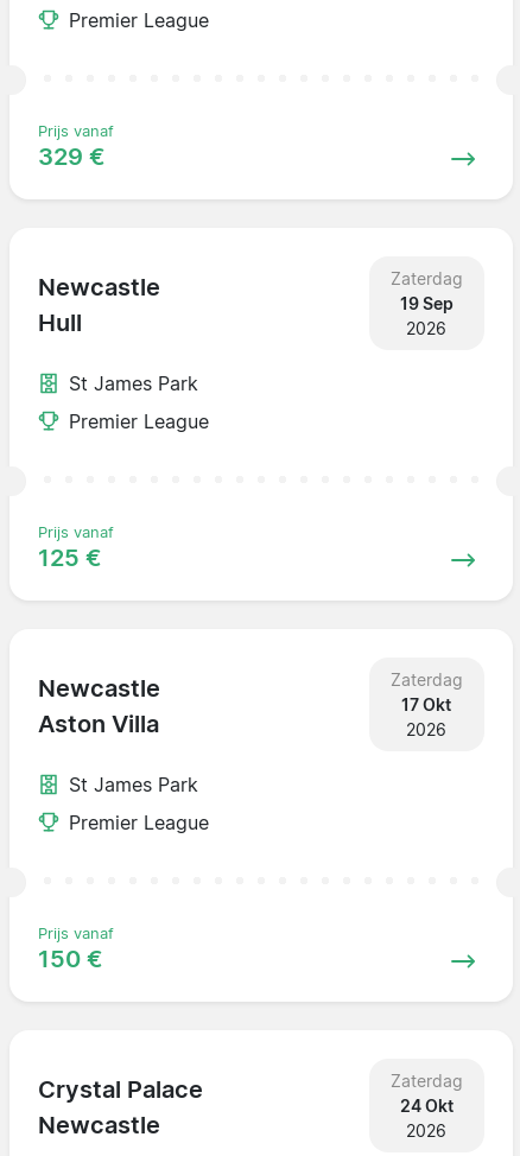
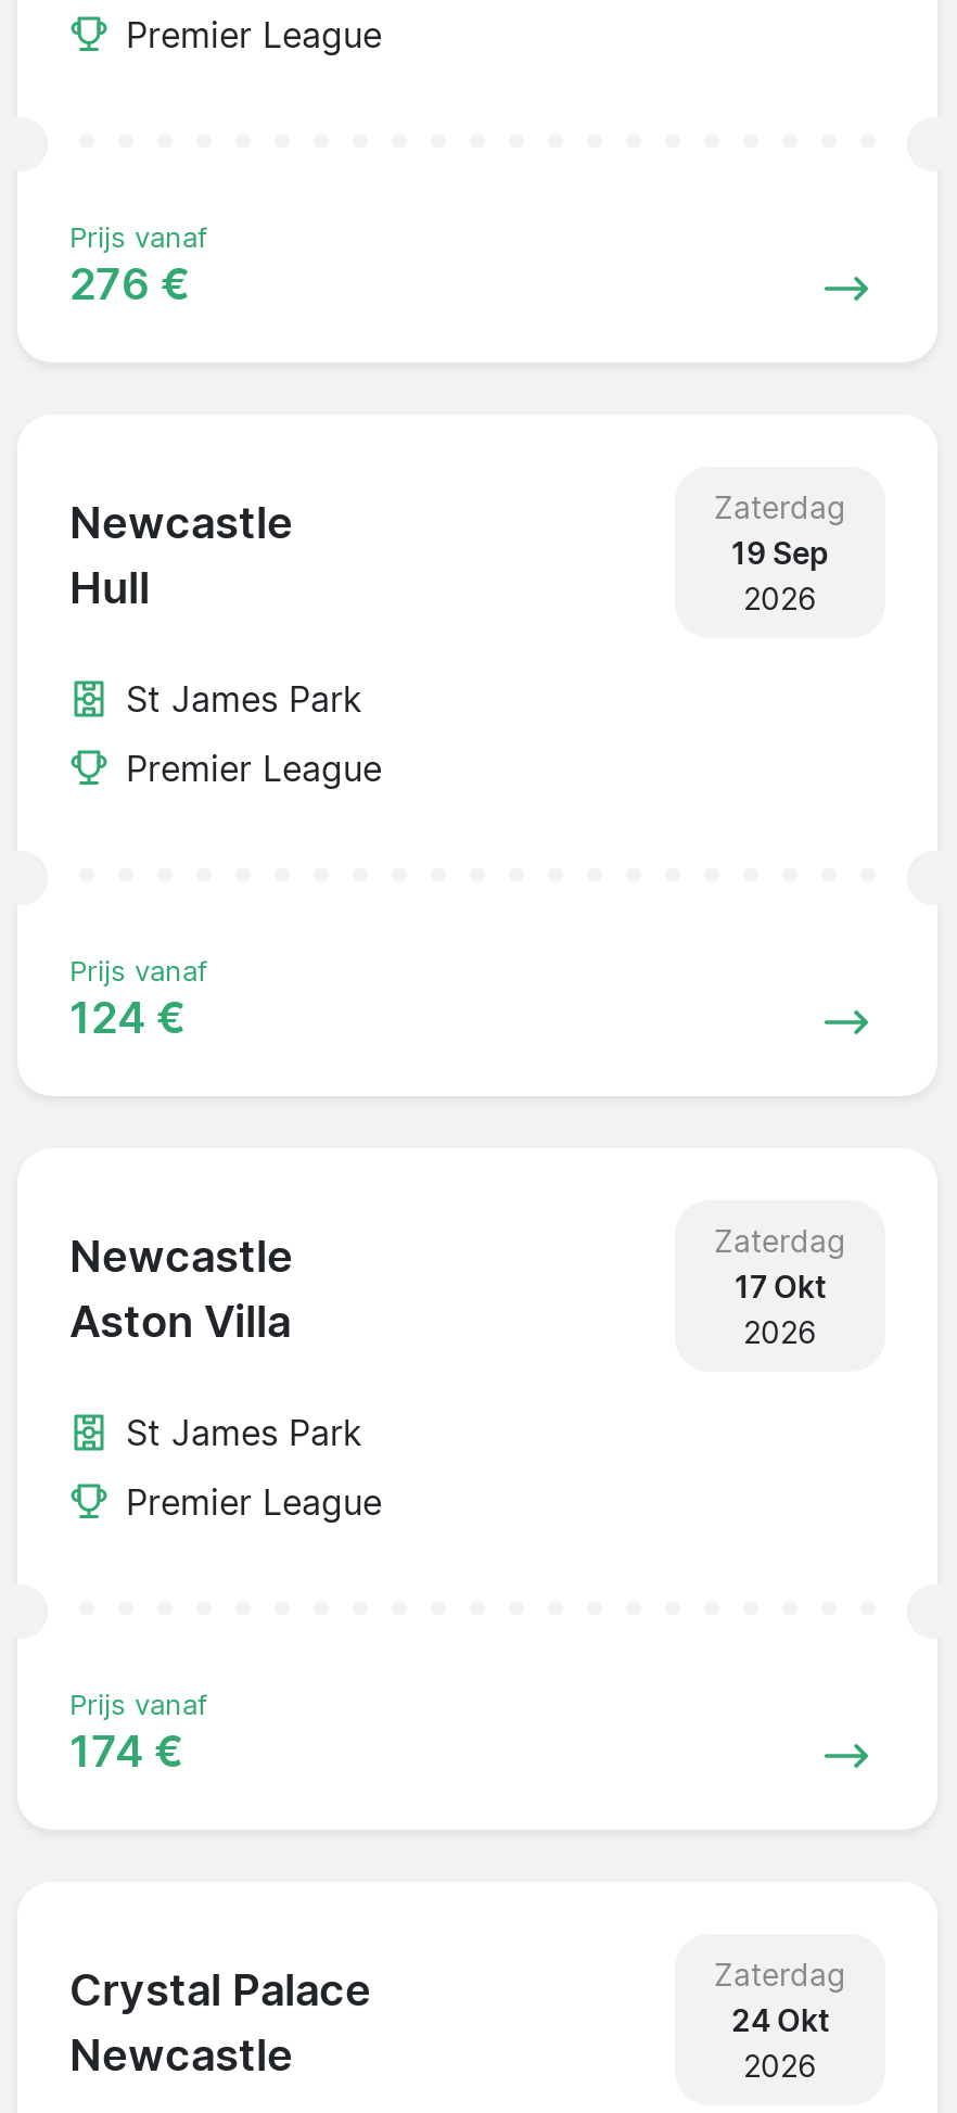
[38,142,106,170] 329 € -> [69,257,191,310] 276 €
[38,543,102,572] 125 € -> [69,991,187,1043] 124 €
[38,944,103,973] 150 € -> [69,1725,184,1777] 174 €

